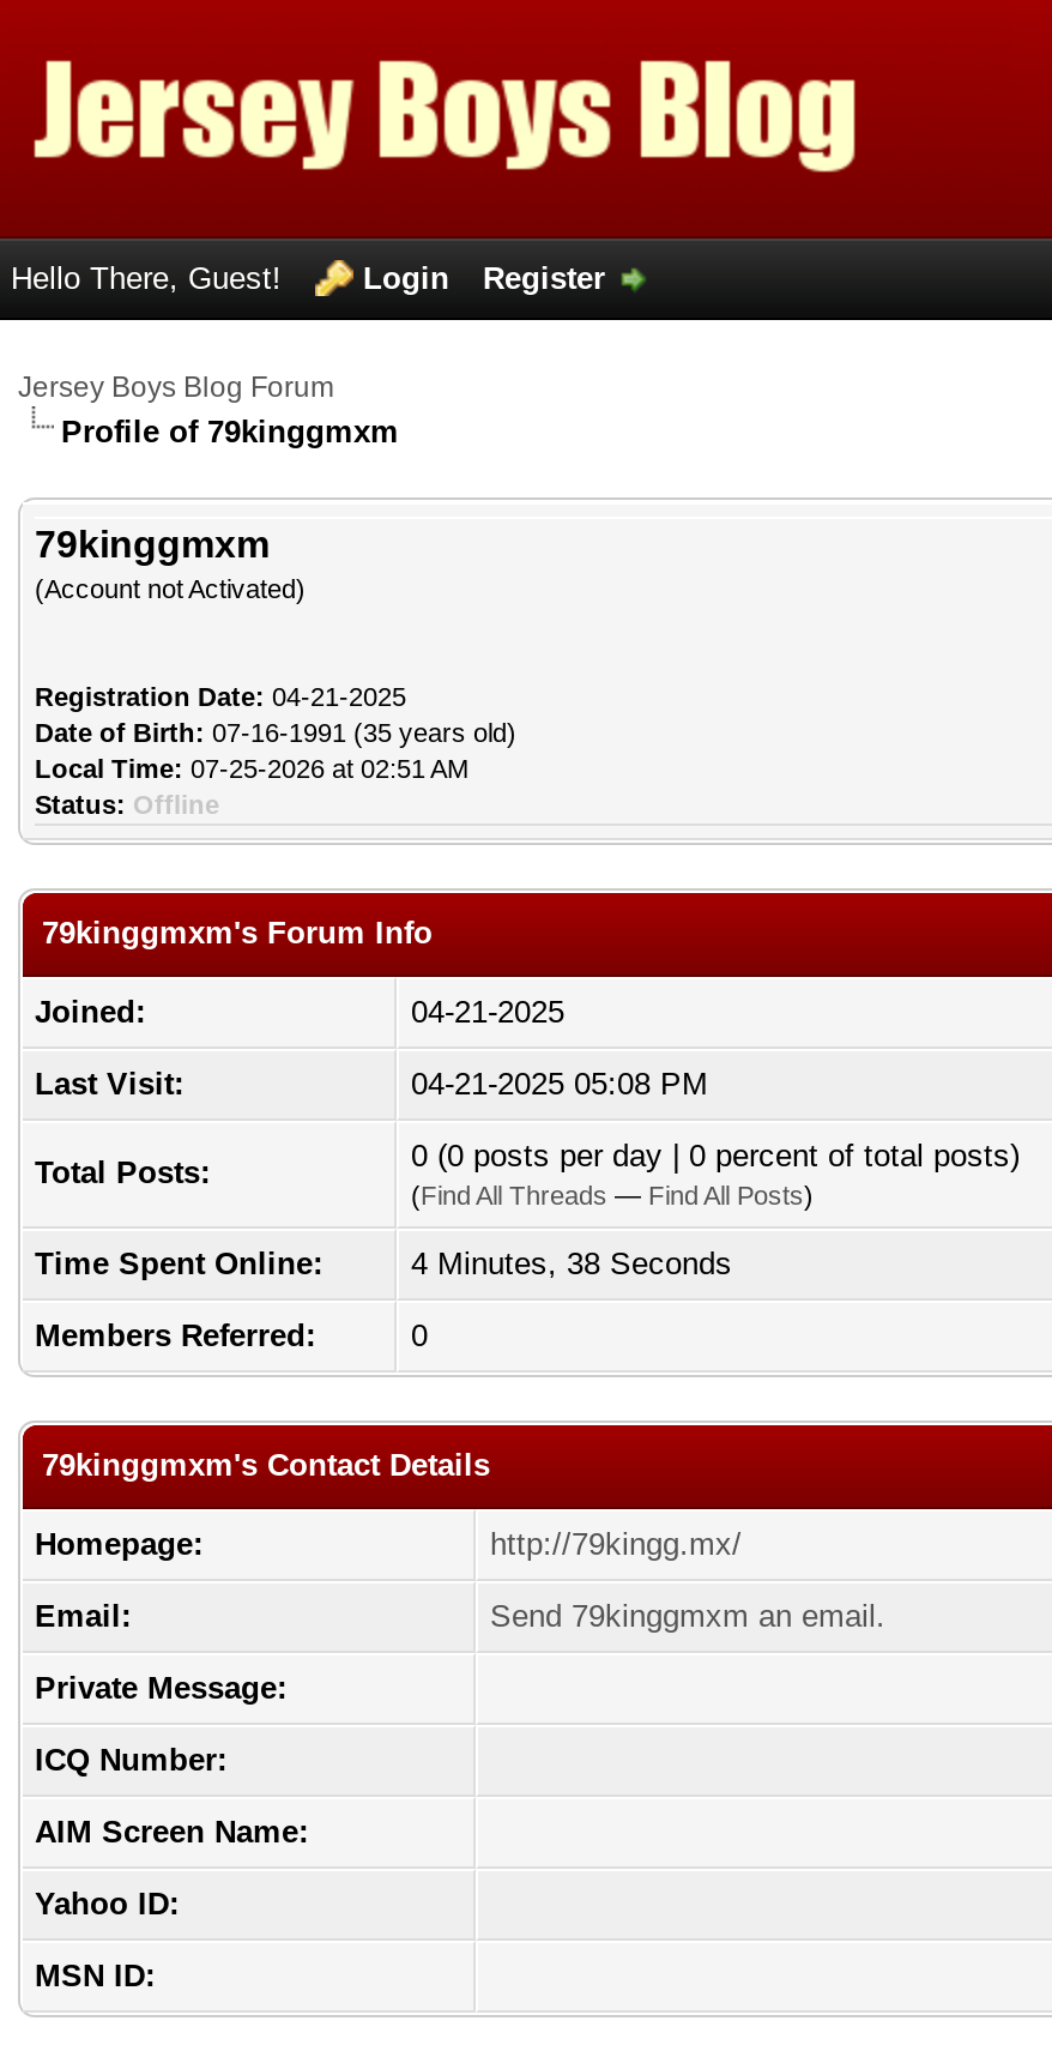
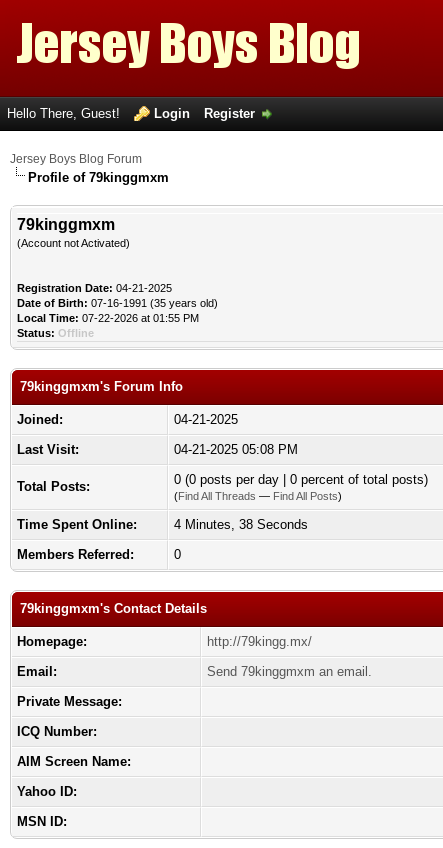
[35,754,468,783] Local Time: 07-25-2026 at 02:51 AM -> [17,312,199,324] Local Time: 07-22-2026 at 01:55 PM

